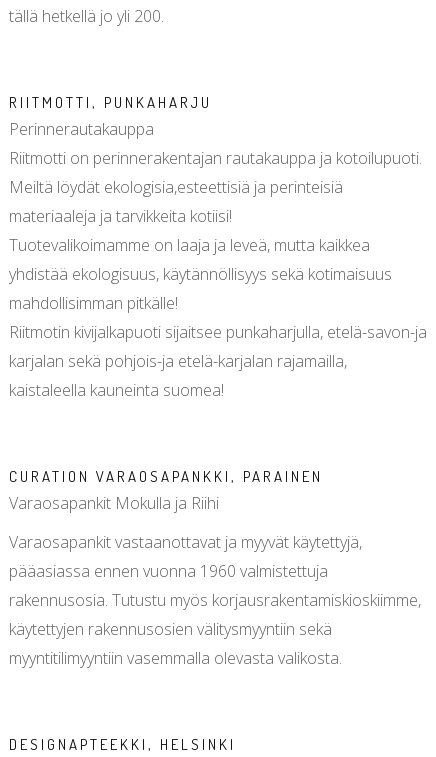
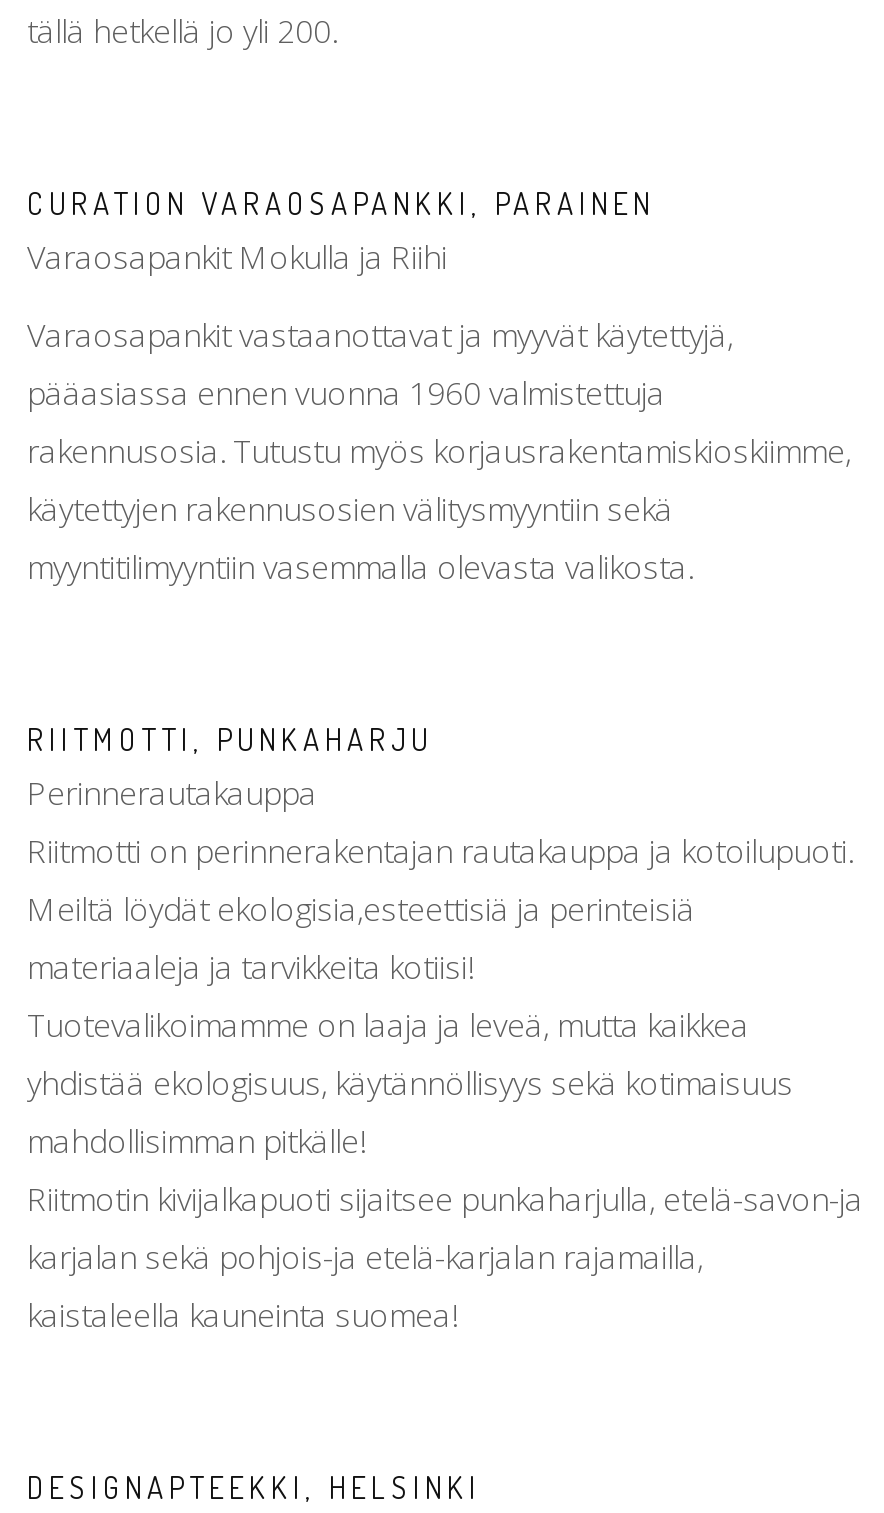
moved [9,93,427,401] -> [27,721,863,1337]: RIITMOTTI, PUNKAHARJU | Perinnerautakauppa | Riitmotti on perinnerakentajan rautakauppa ja kotoilupuoti. | ... | karjalan sekä pohjois-ja etelä-karjalan rajamailla, | kaistaleella kauneinta suomea!
moved [9,467,421,669] -> [27,185,851,589]: CURATION VARAOSAPANKKI, PARAINEN | Varaosapankit Mokulla ja Riihi | Varaosapankit vastaanottavat ja myyvät käytettyjä, | pääasiassa ennen vuonna 1960 valmistettuja | rakennusosia. Tutustu myös korjausrakentamiskioskiimme, | käytettyjen rakennusosien välitysmyyntiin sekä | myyntitilimyyntiin vasemmalla olevasta valikosta.

